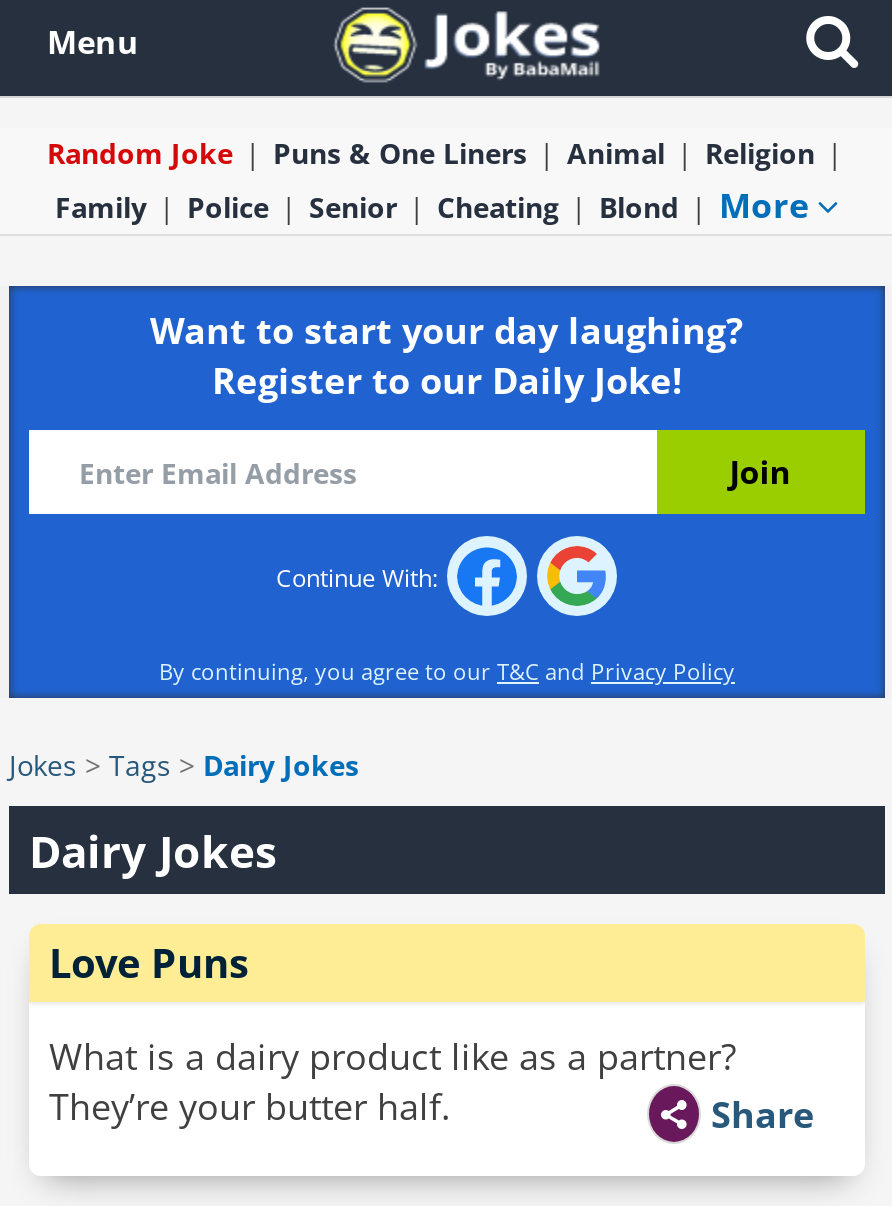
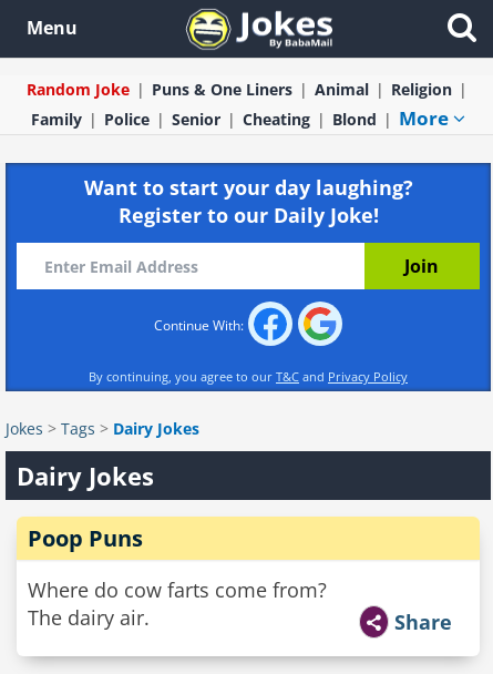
[49,936,249,990] Love Puns -> [28,523,143,553] Poop Puns
[49,1032,737,1130] What is a dairy product like as a partner? | They’re your butter half. -> [28,576,327,631] Where do cow farts come from? | The dairy air.

